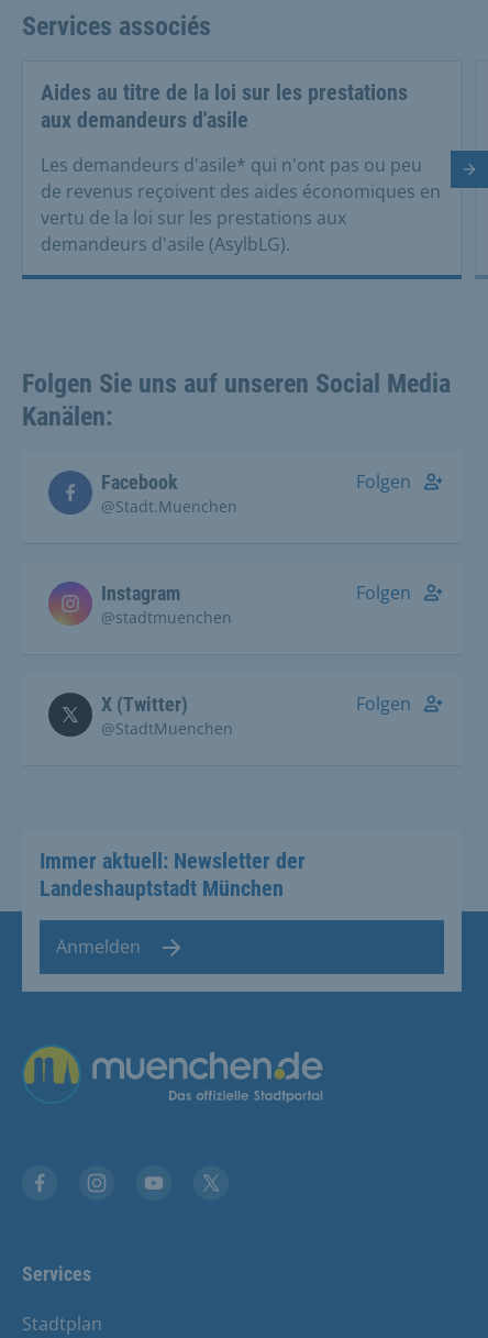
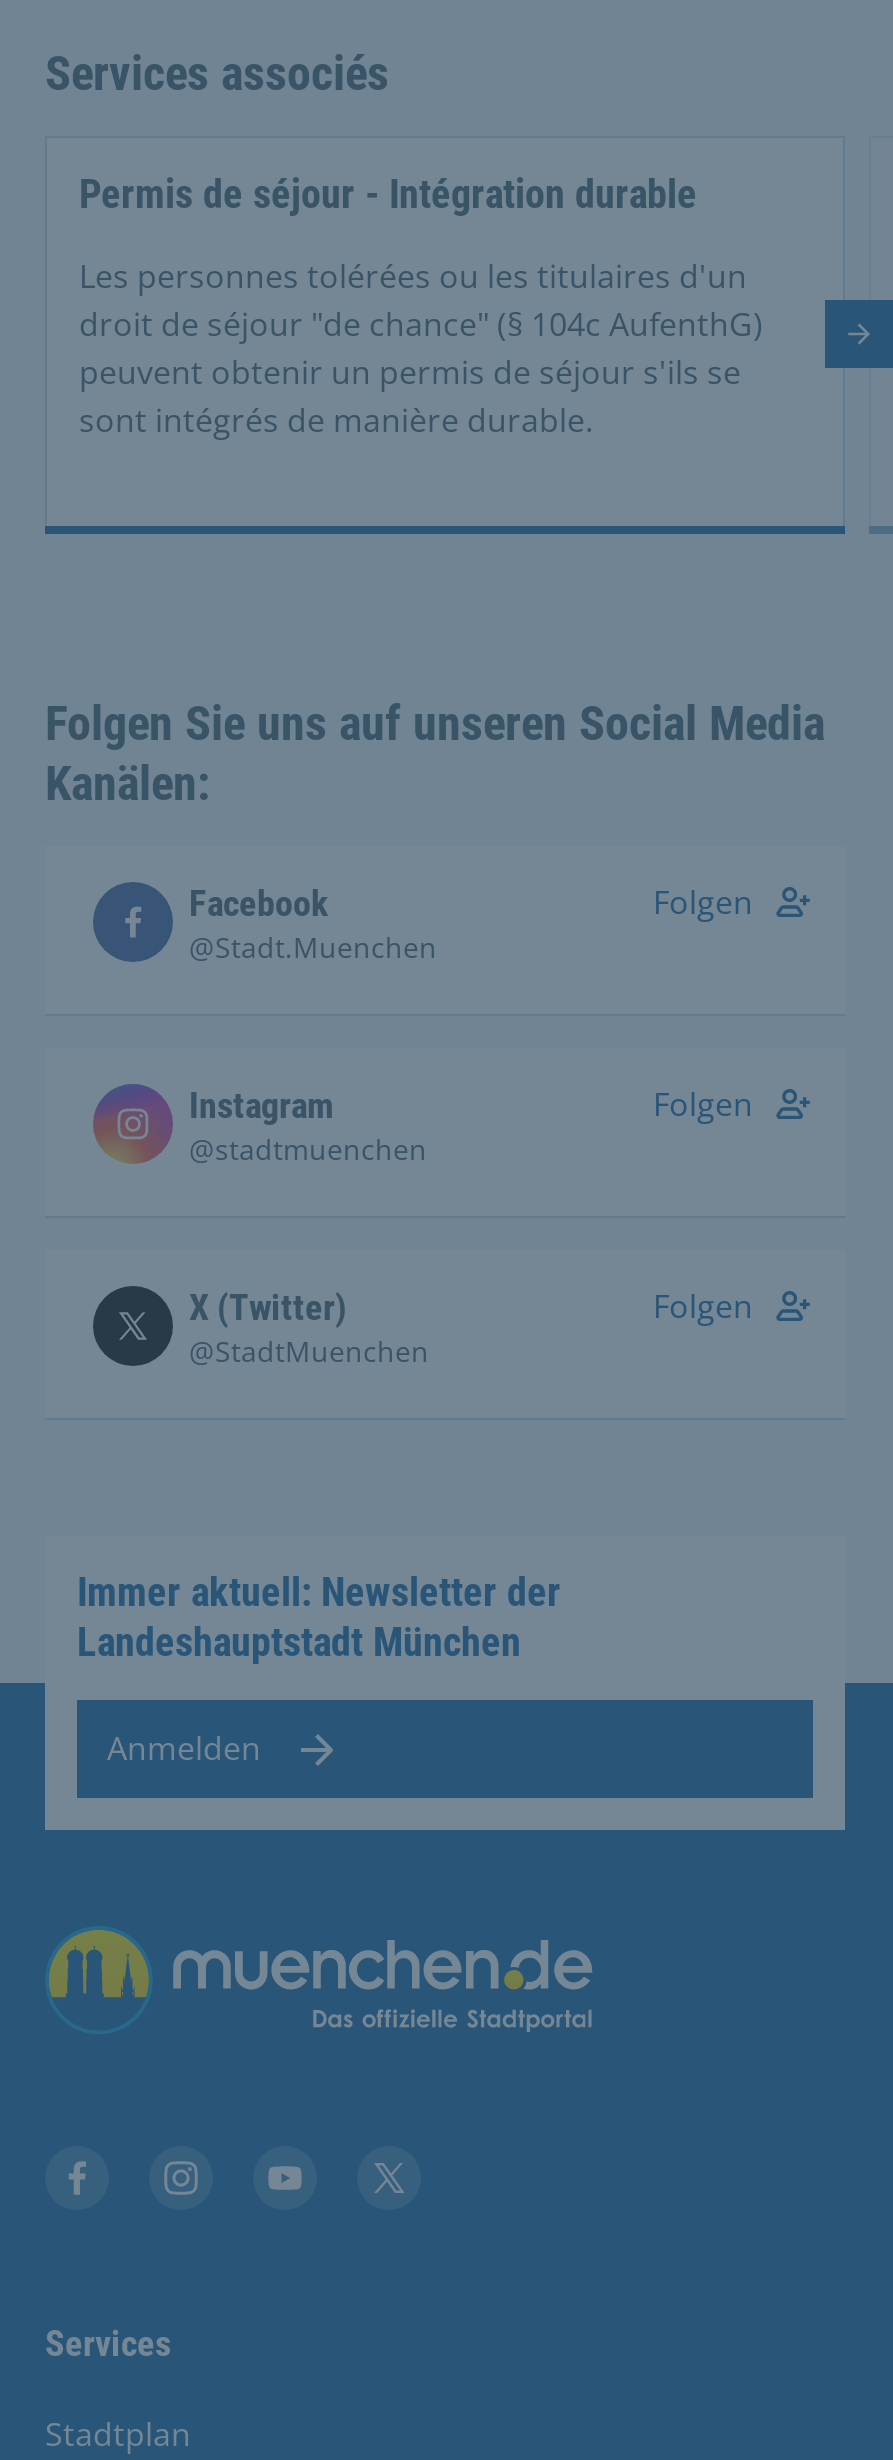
[41,79,408,133] Aides au titre de la loi sur les prestations | aux demandeurs d'asile -> [79,169,697,217] Permis de séjour - Intégration durable
[41,152,441,256] Les demandeurs d'asile* qui n'ont pas ou peu | de revenus reçoivent des aides économiques en | vertu de la loi sur les prestations aux | demandeurs d'asile (AsylbLG). -> [79,253,763,441] Les personnes tolérées ou les titulaires d'un | droit de séjour "de chance" (§ 104c AufenthG) | peuvent obtenir un permis de séjour s'ils se | sont intégrés de manière durable.

